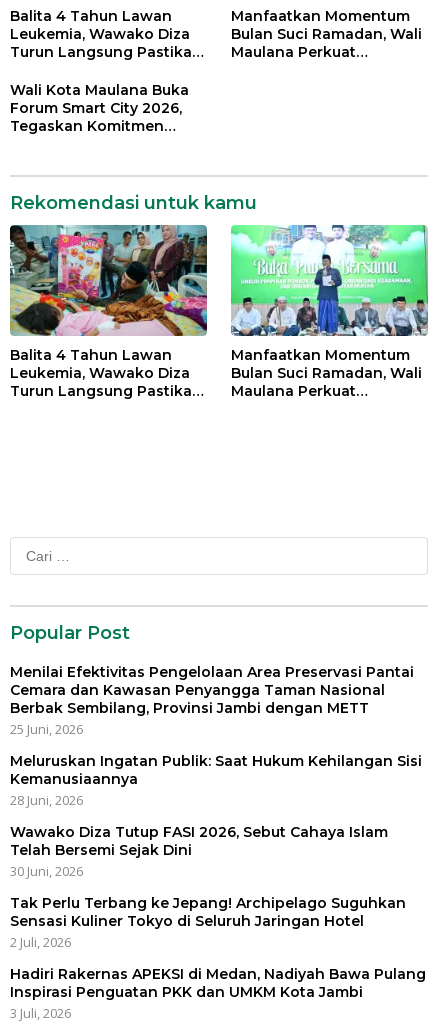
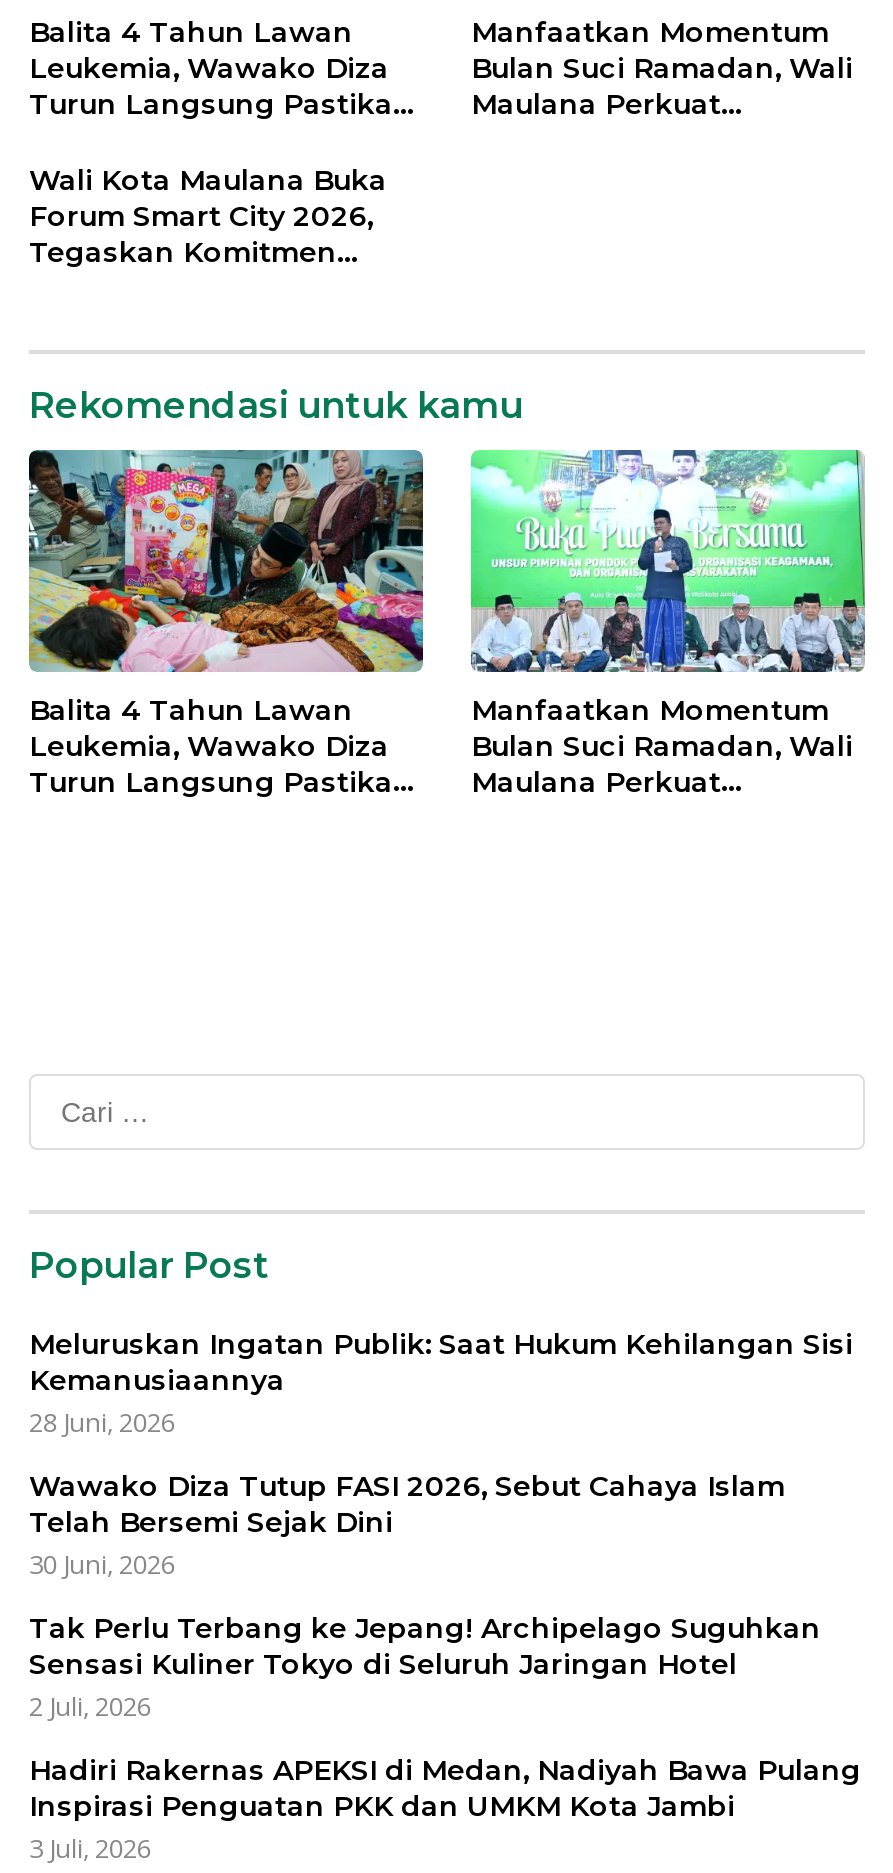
[10,662,414,737] Menilai Efektivitas Pengelolaan Area Preservasi Pantai | Cemara dan Kawasan Penyangga Taman Nasional | Berbak Sembilang, Provinsi Jambi dengan METT | 25 Juni, 2026 -> none

